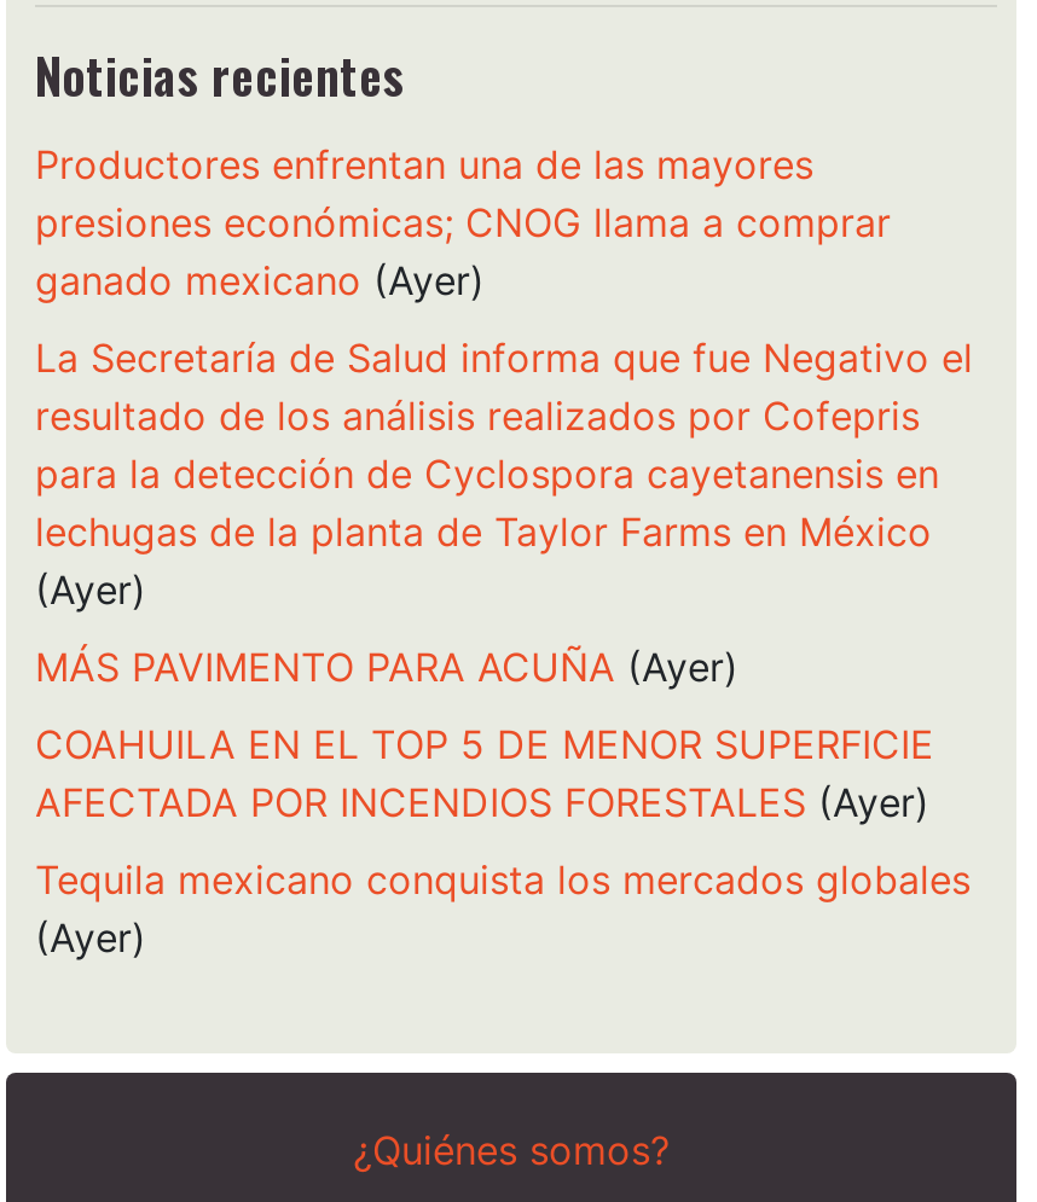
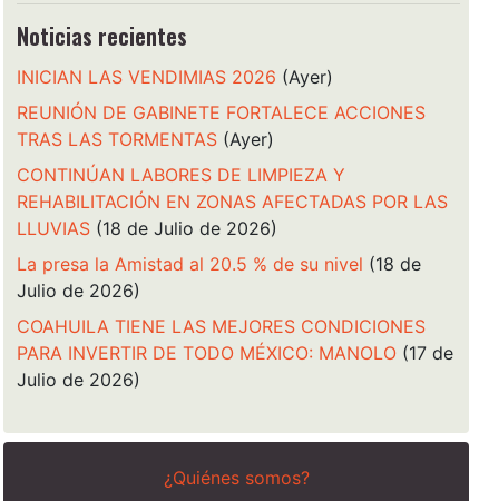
[35,140,891,305] Productores enfrentan una de las mayores | presiones económicas; CNOG llama a comprar | ganado mexicano (Ayer) -> [17,66,333,88] INICIAN LAS VENDIMIAS 2026 (Ayer)
[35,334,973,614] La Secretaría de Salud informa que fue Negativo el | resultado de los análisis realizados por Cofepris | para la detección de Cyclospora cayetanensis en | lechugas de la planta de Taylor Farms en México | (Ayer) -> [17,101,426,150] REUNIÓN DE GABINETE FORTALECE ACCIONES | TRAS LAS TORMENTAS (Ayer)
[35,643,738,691] MÁS PAVIMENTO PARA ACUÑA (Ayer) -> [17,164,448,239] CONTINÚAN LABORES DE LIMPIEZA Y | REHABILITACIÓN EN ZONAS AFECTADAS POR LAS | LLUVIAS (18 de Julio de 2026)
[35,720,934,827] COAHUILA EN EL TOP 5 DE MENOR SUPERFICIE | AFECTADA POR INCENDIOS FORESTALES (Ayer) -> [17,253,421,302] La presa la Amistad al 20.5 % de su nivel (18 de | Julio de 2026)
[35,856,971,962] Tequila mexicano conquista los mercados globales | (Ayer) -> [17,315,453,391] COAHUILA TIENE LAS MEJORES CONDICIONES | PARA INVERTIR DE TODO MÉXICO: MANOLO (17 de | Julio de 2026)

